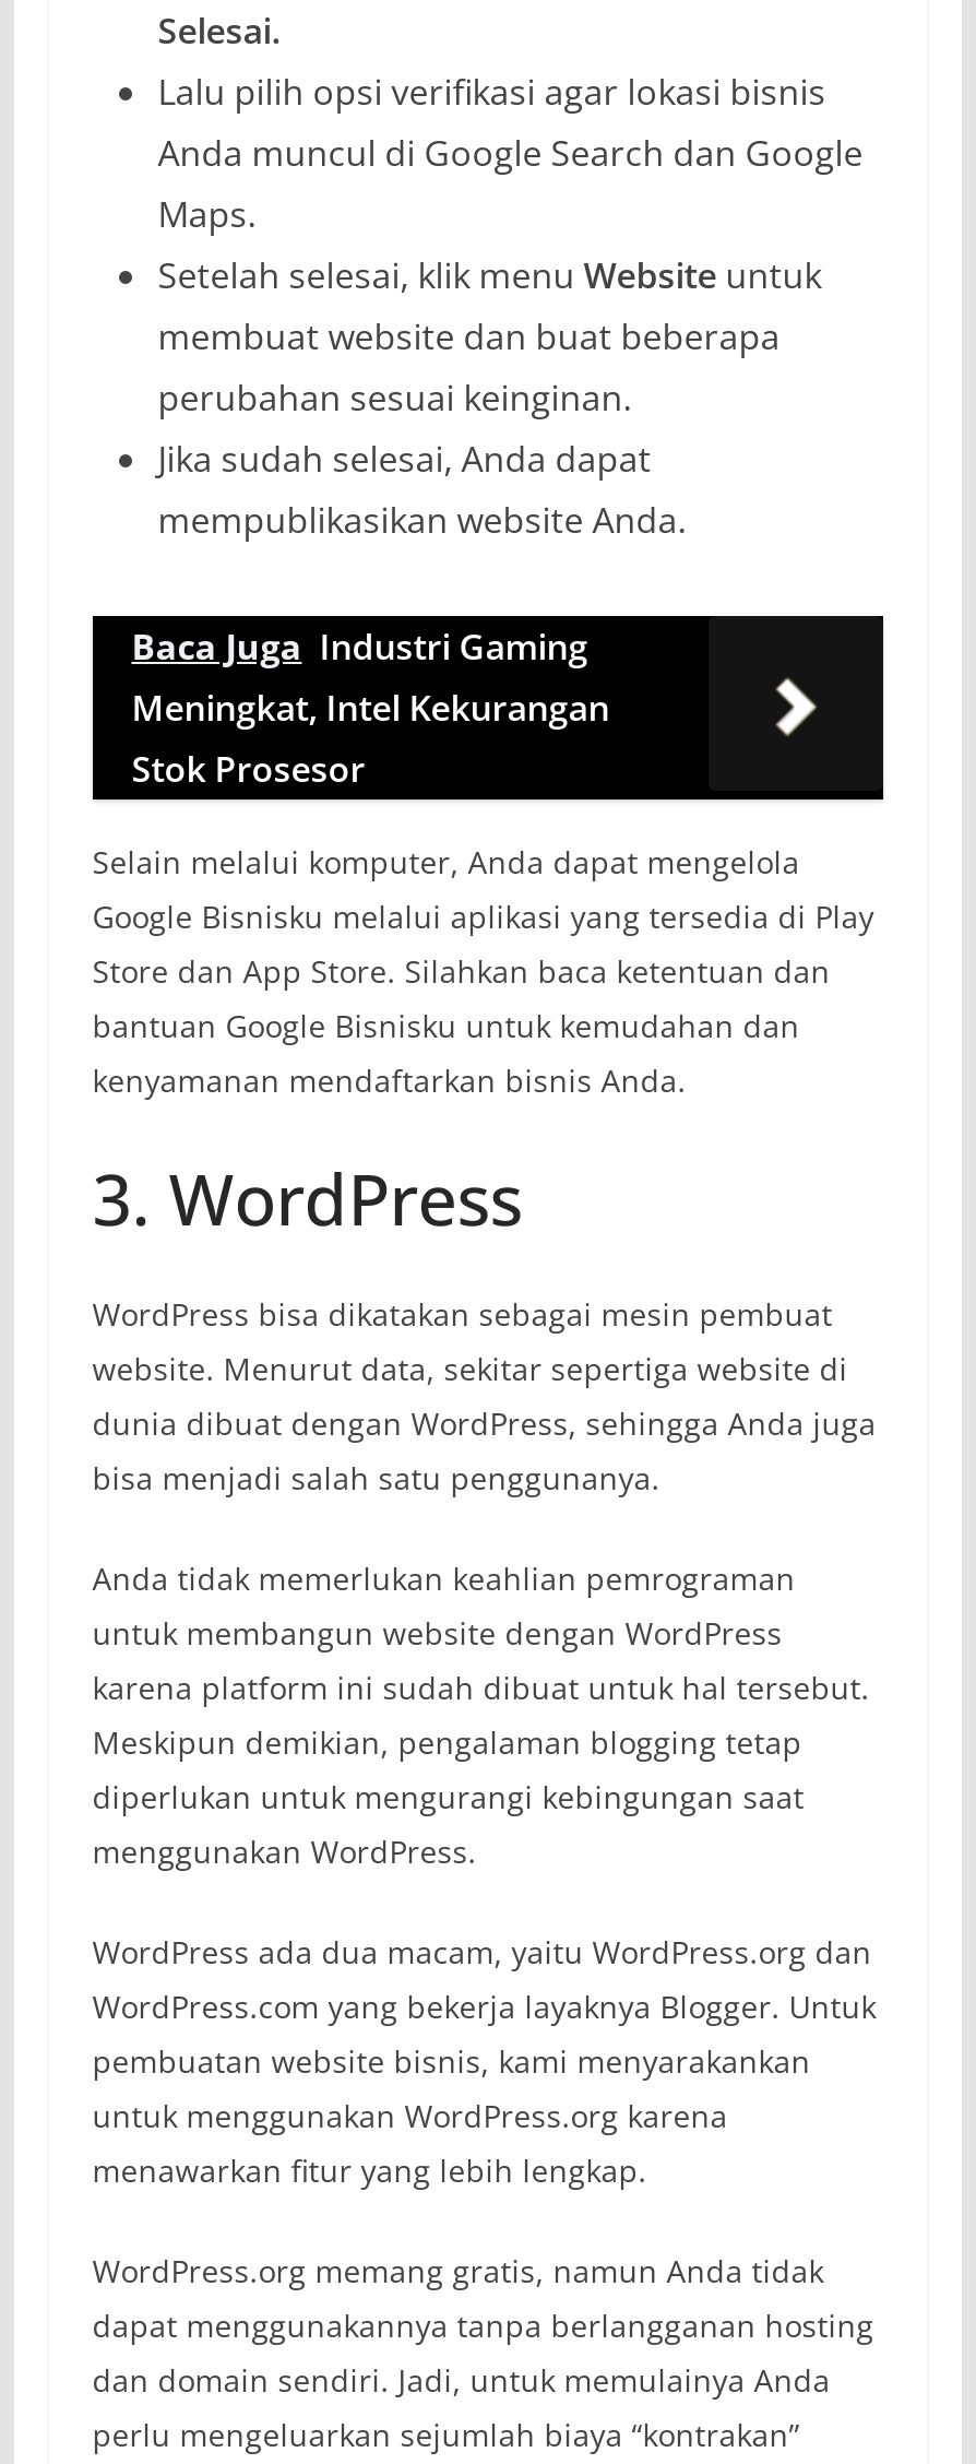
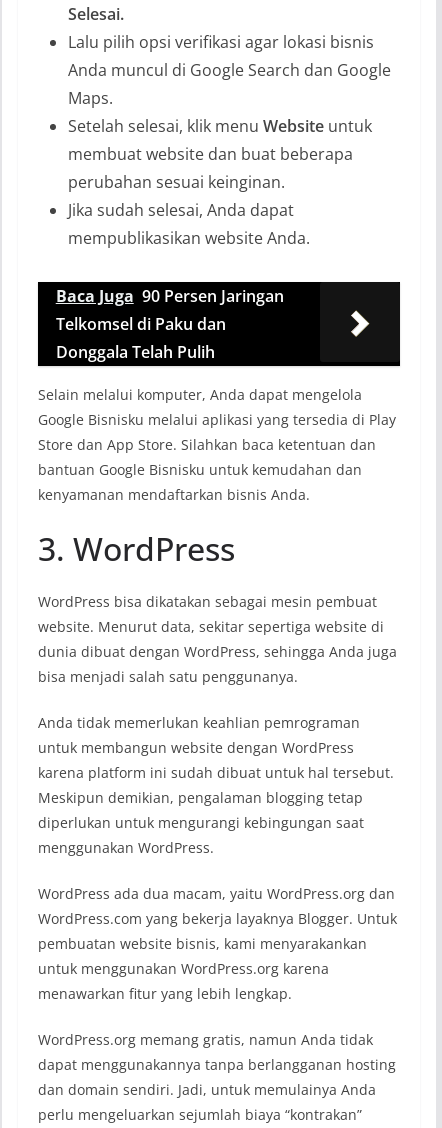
[131,623,610,793] Baca Juga Industri Gaming | Meningkat, Intel Kekurangan | Stok Prosesor -> [56,285,284,363] Baca Juga 90 Persen Jaringan | Telkomsel di Paku dan | Donggala Telah Pulih

